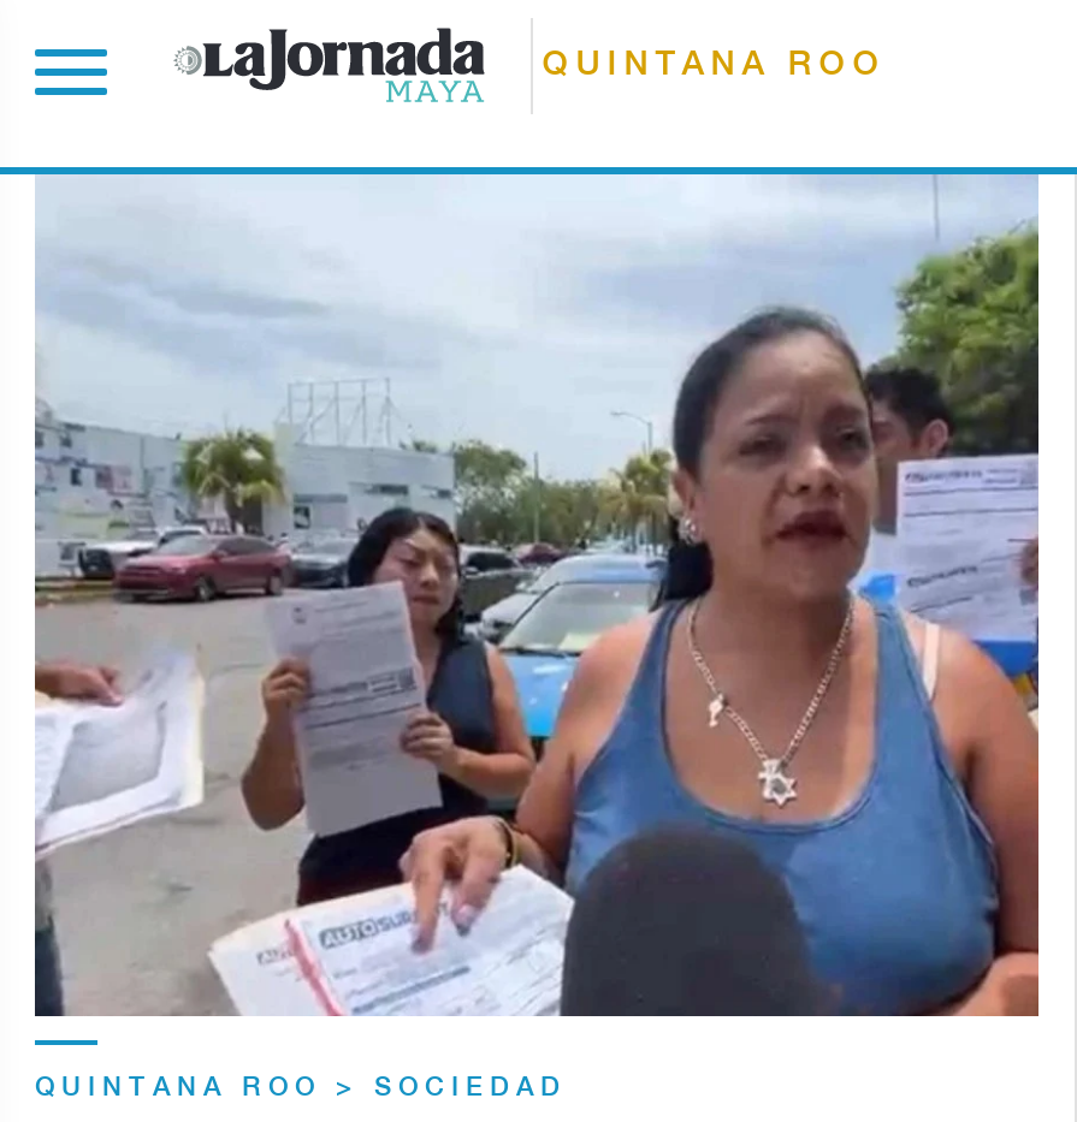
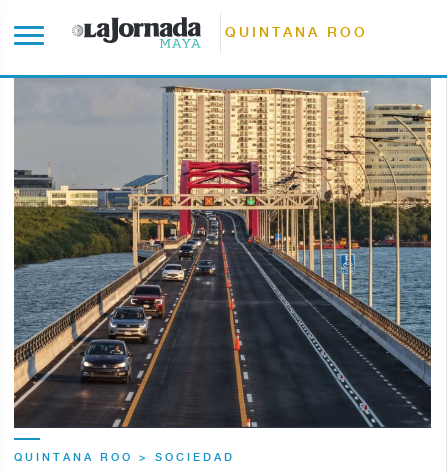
[32,174,1041,1019] [image] -> [13,78,432,429] [image]

